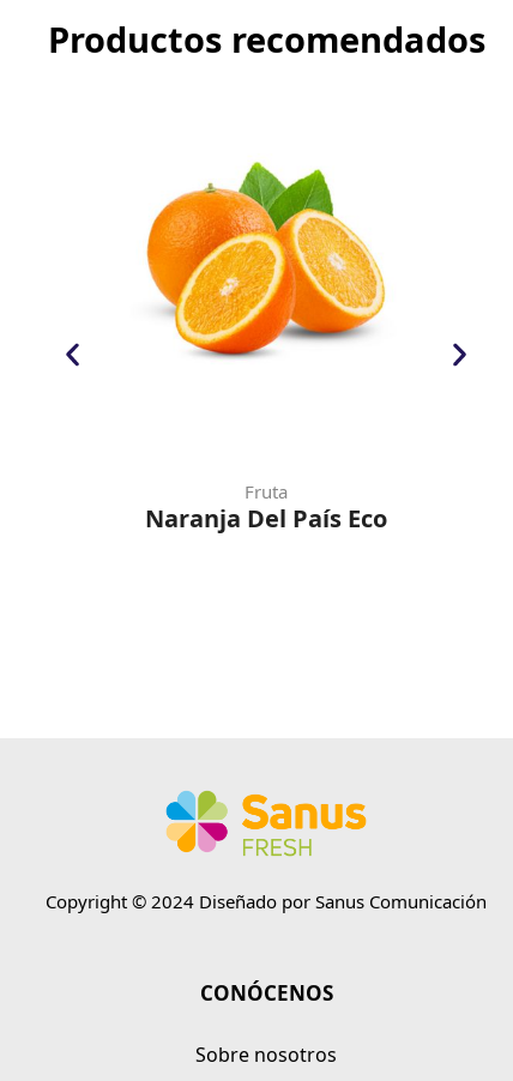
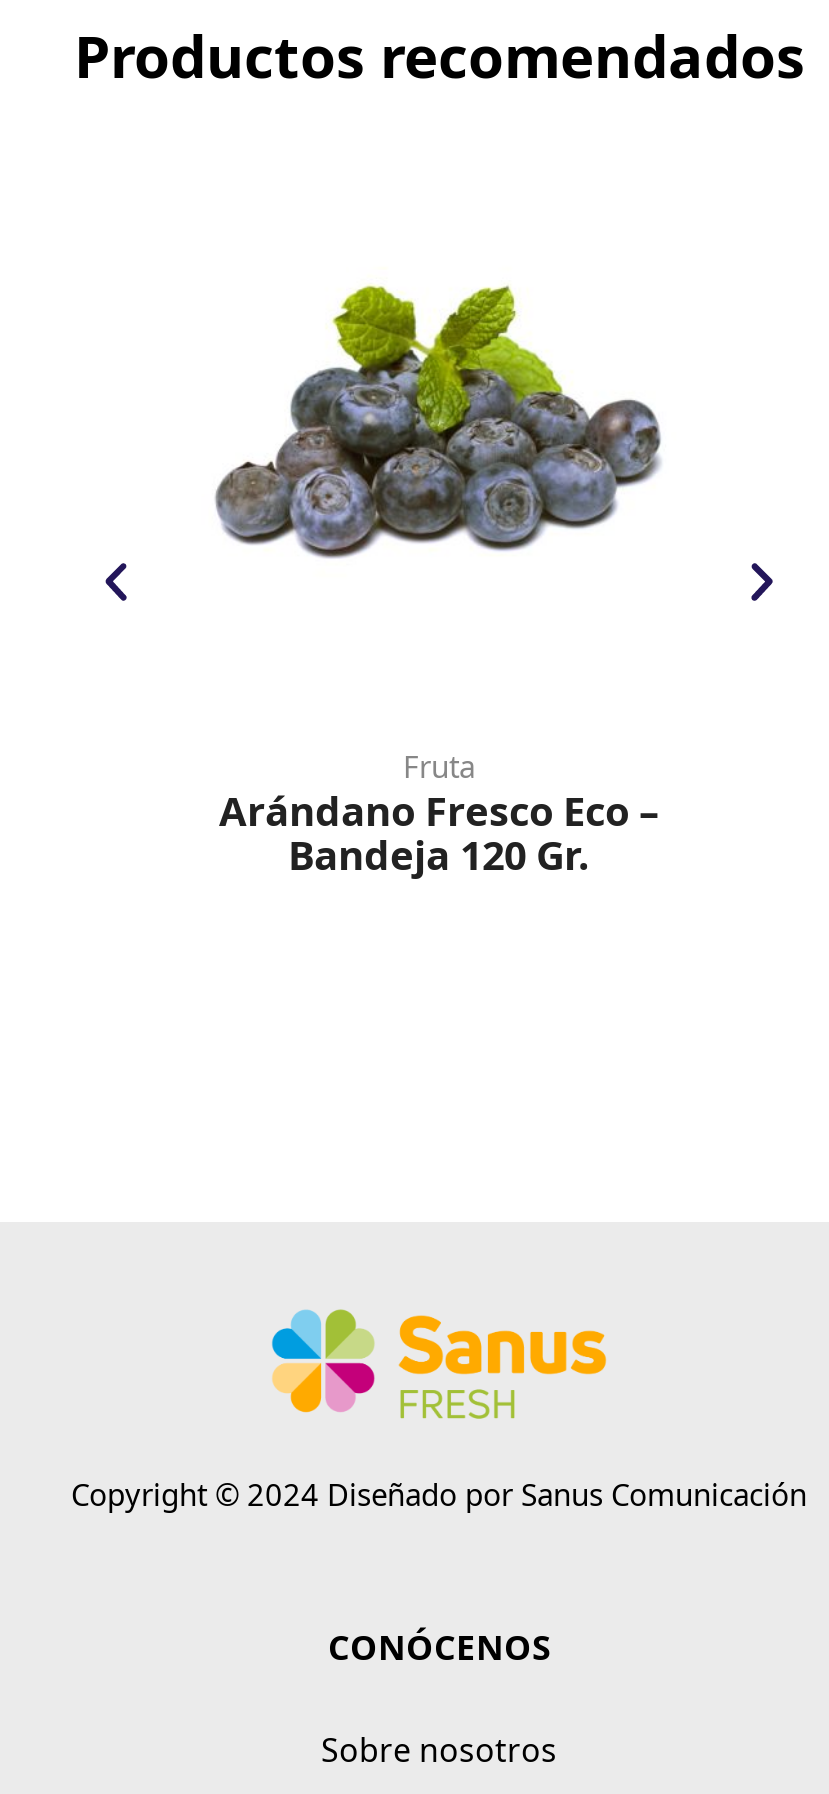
[137,161,397,358] [image] -> [213,260,663,560] [image]
moved [245,479,288,503] -> [403,746,475,786]: Fruta
[145,502,387,534] Naranja Del País Eco -> [219,784,659,882] Arándano Fresco Eco – | Bandeja 120 Gr.

